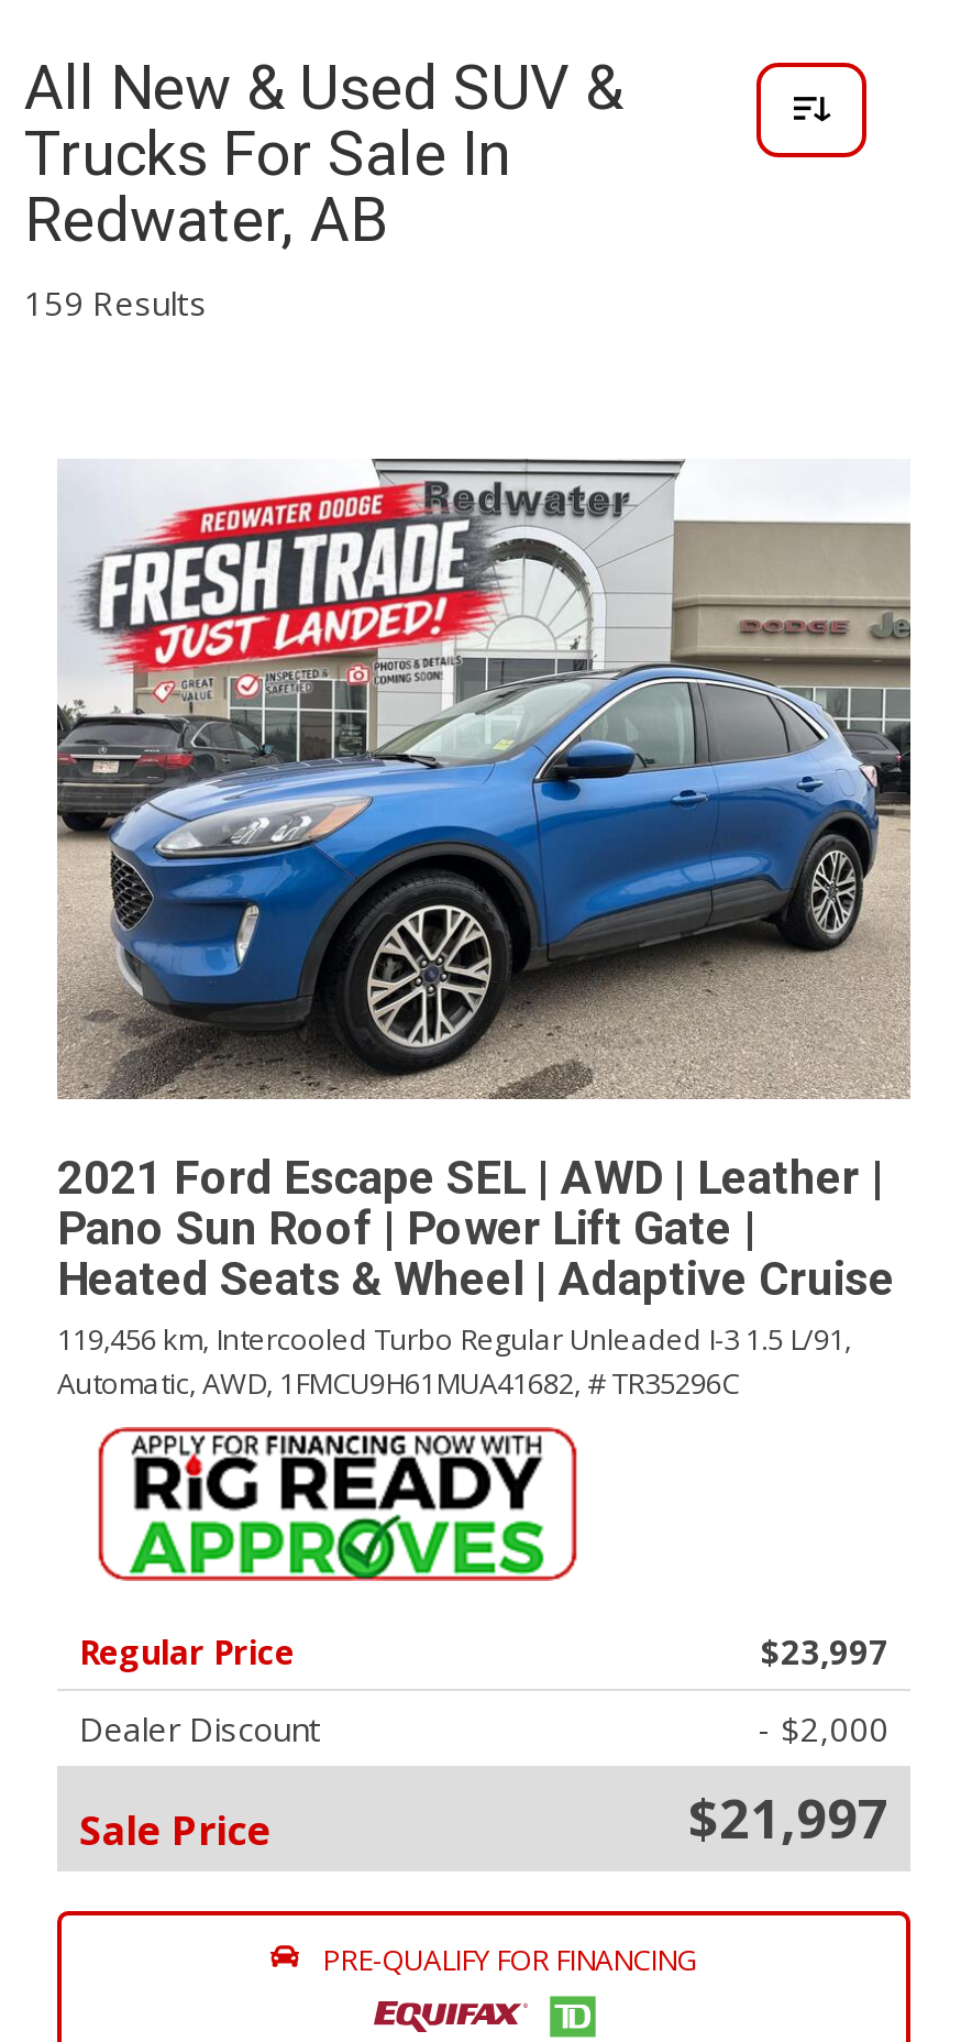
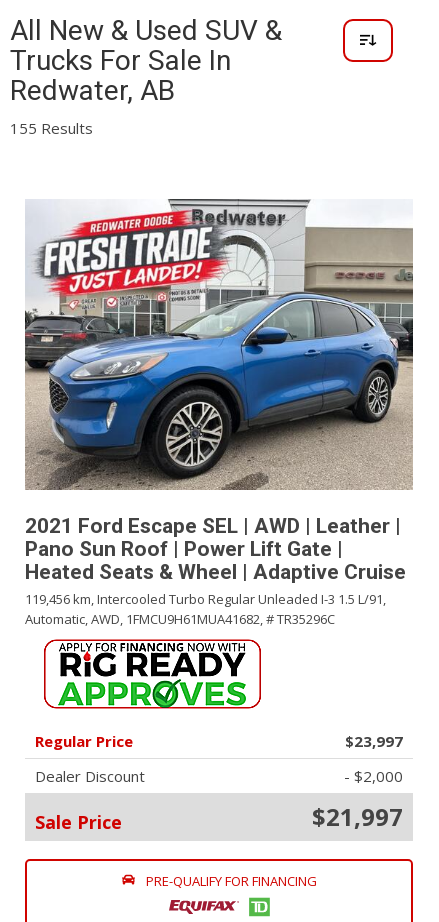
[24,281,207,325] 159 Results -> [10,118,93,138] 155 Results

